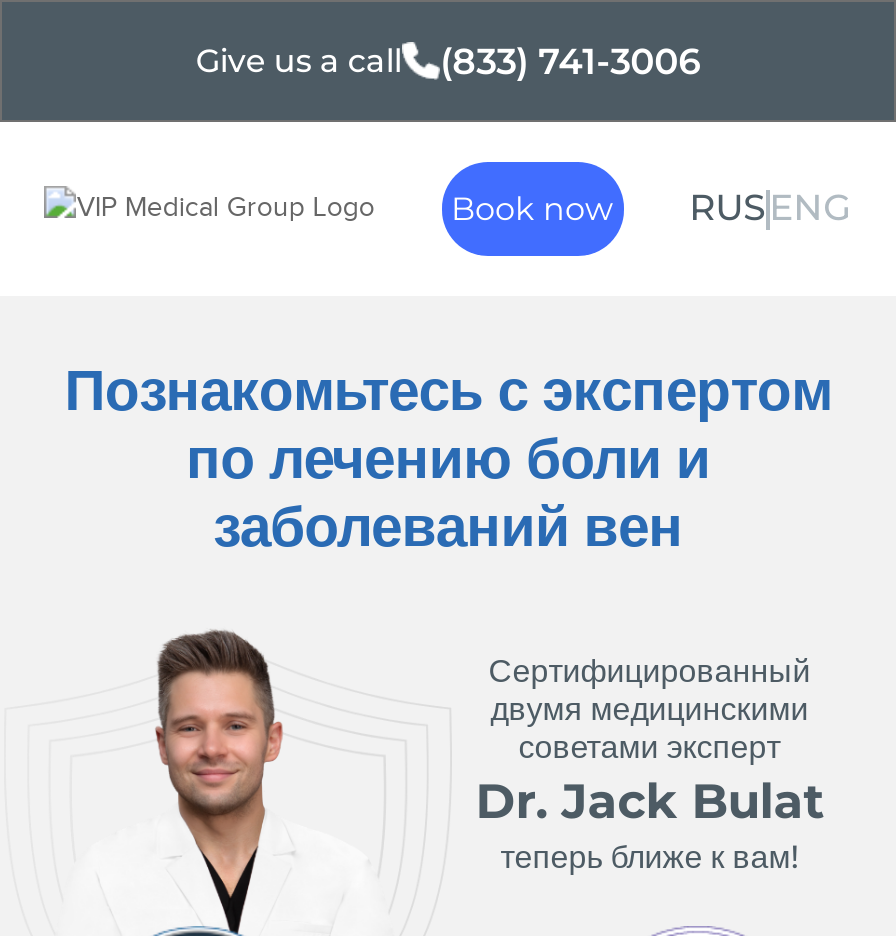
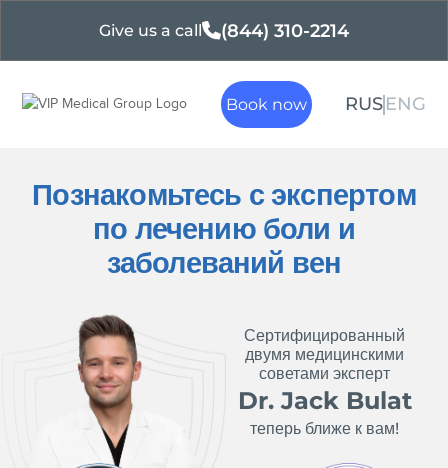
[196,38,700,84] Give us a call (833) 741-3006 -> [99,19,349,42] Give us a call (844) 310-2214

